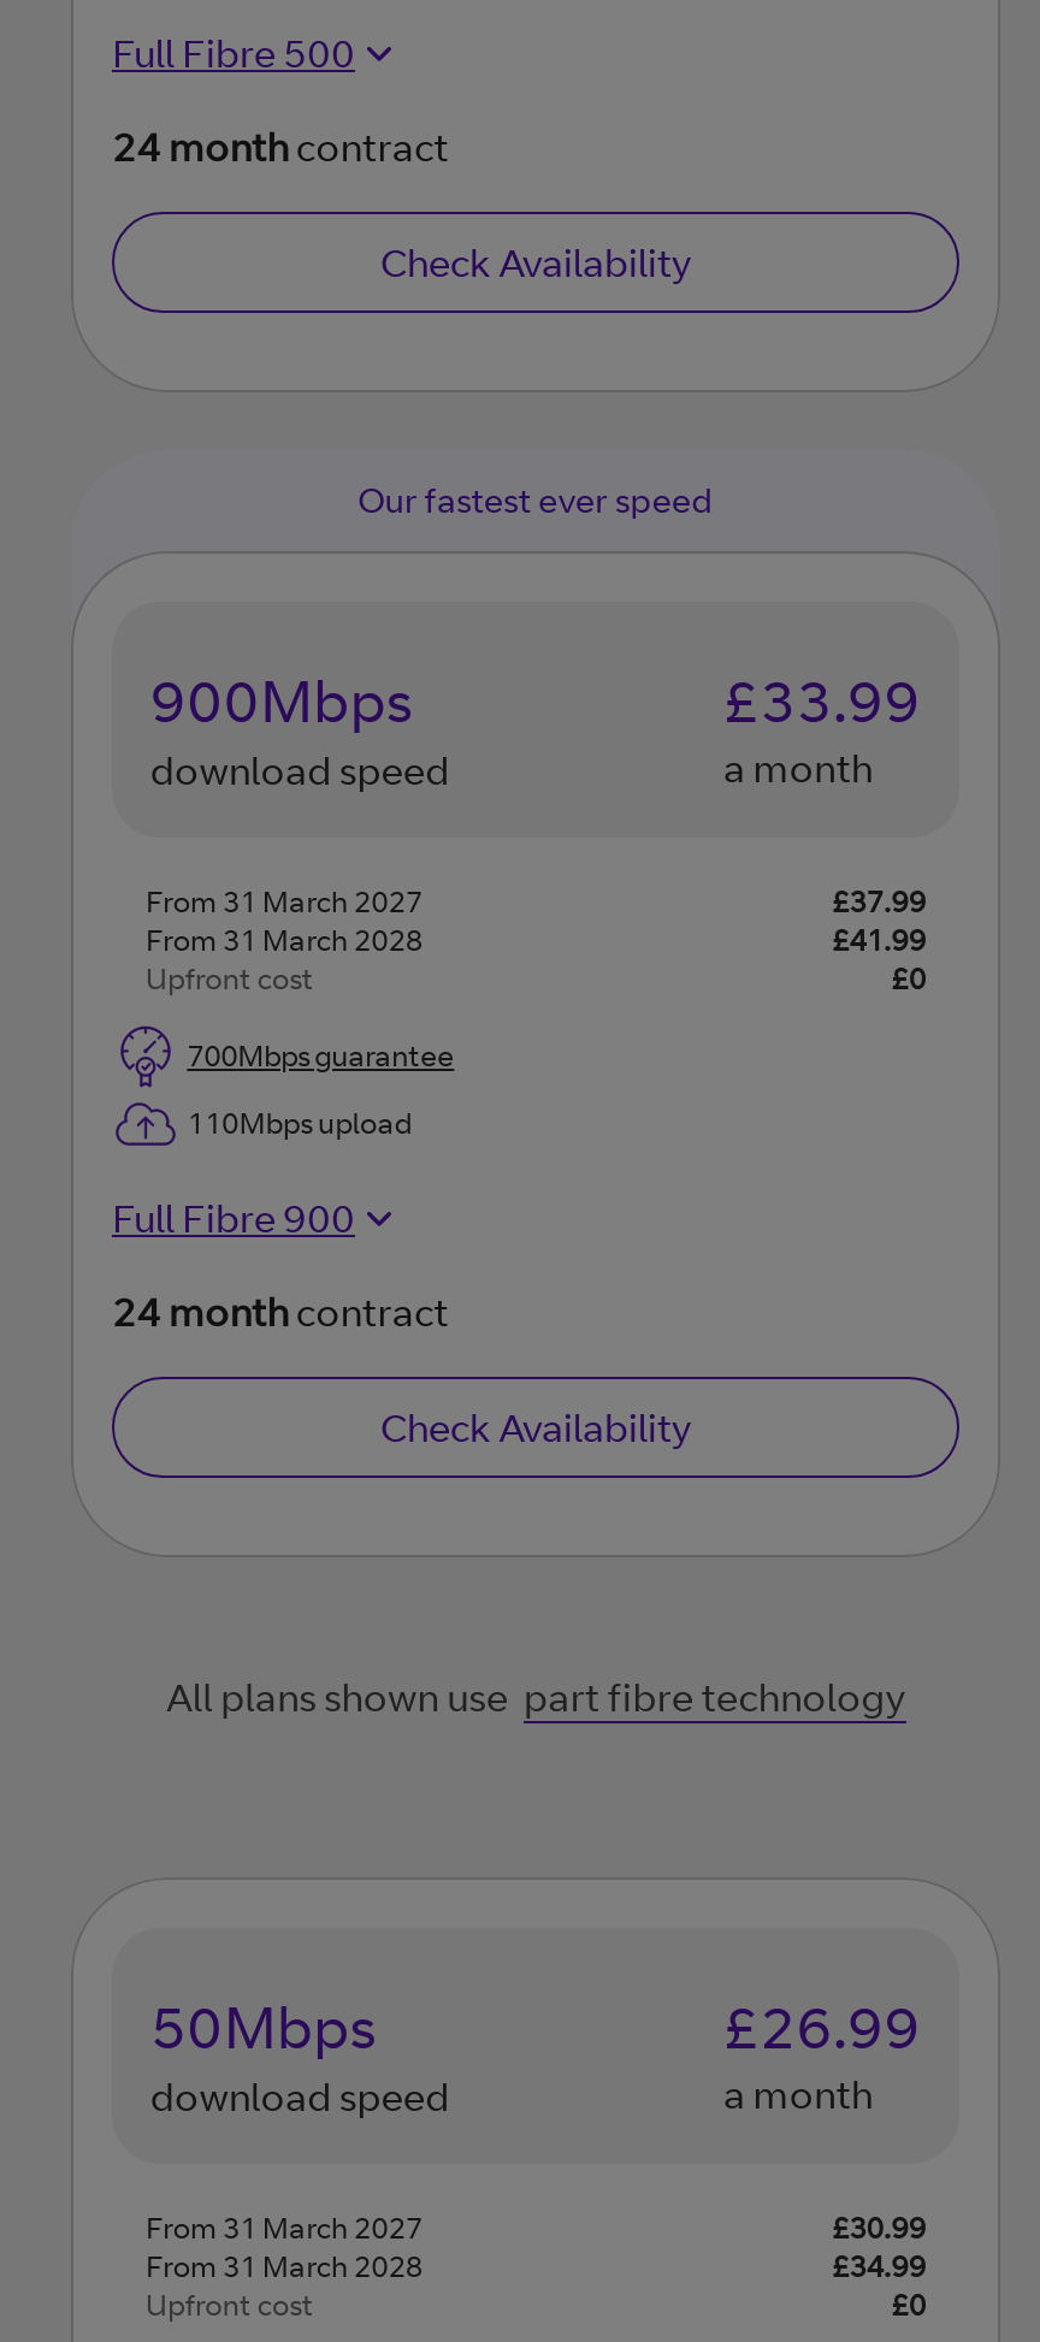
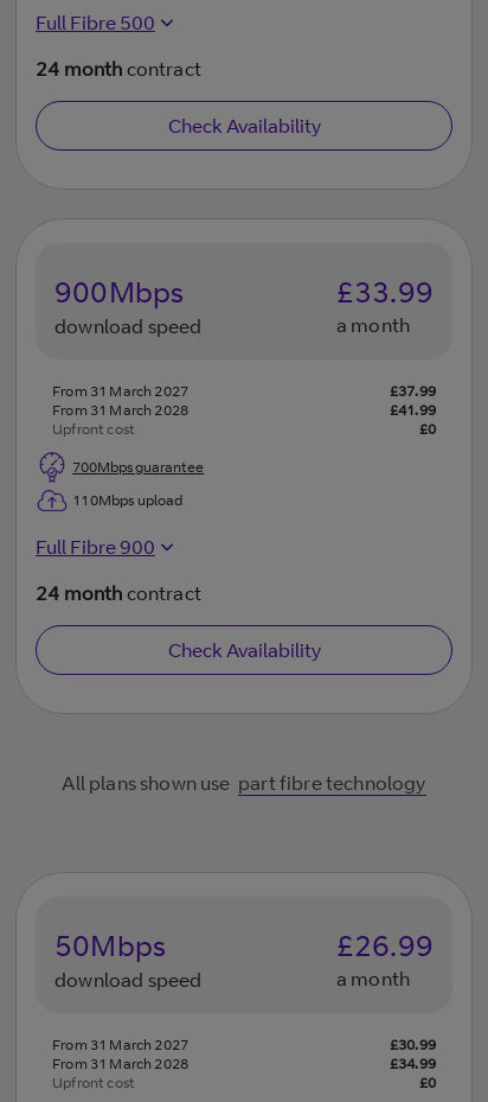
[358,479,714,520] Our fastest ever speed -> none

